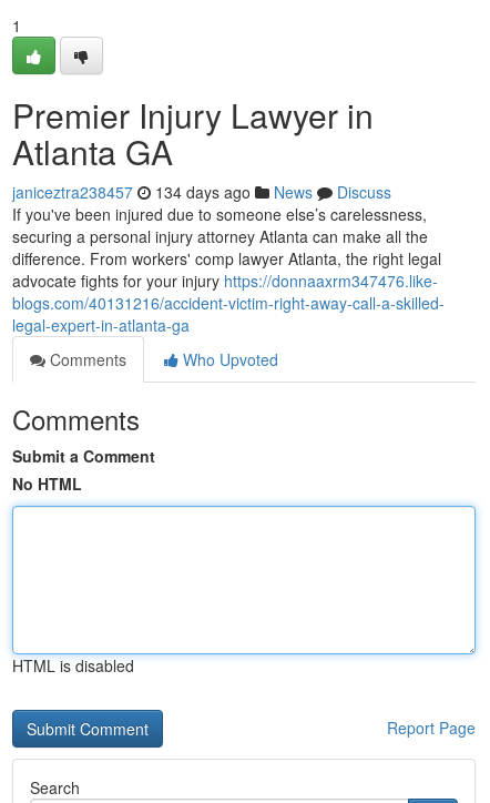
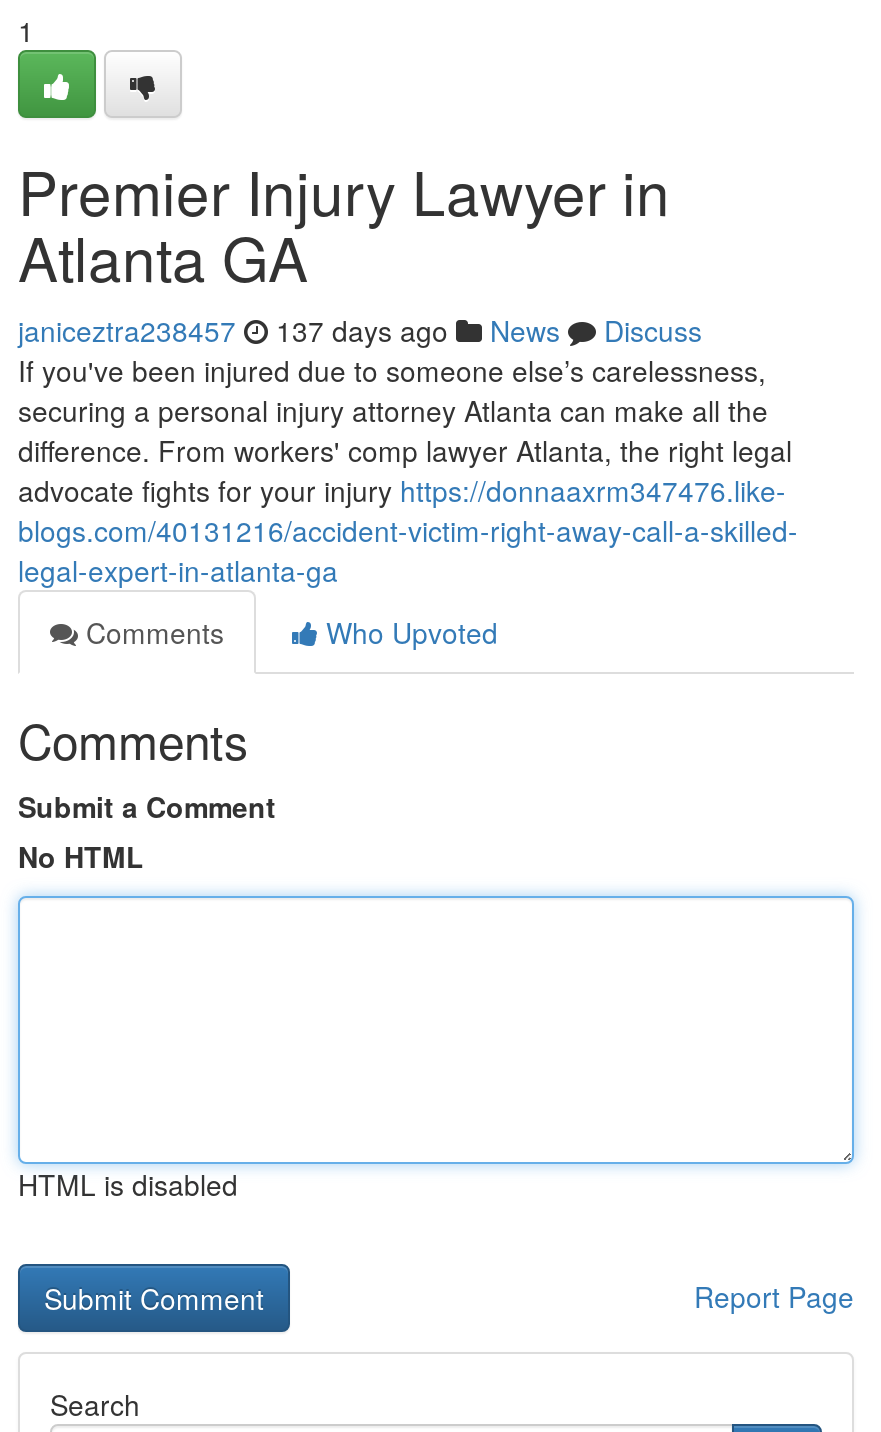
[12,181,391,203] janiceztra238457 134 days ago News Discuss -> [18,310,702,350] janiceztra238457 137 days ago News Discuss

